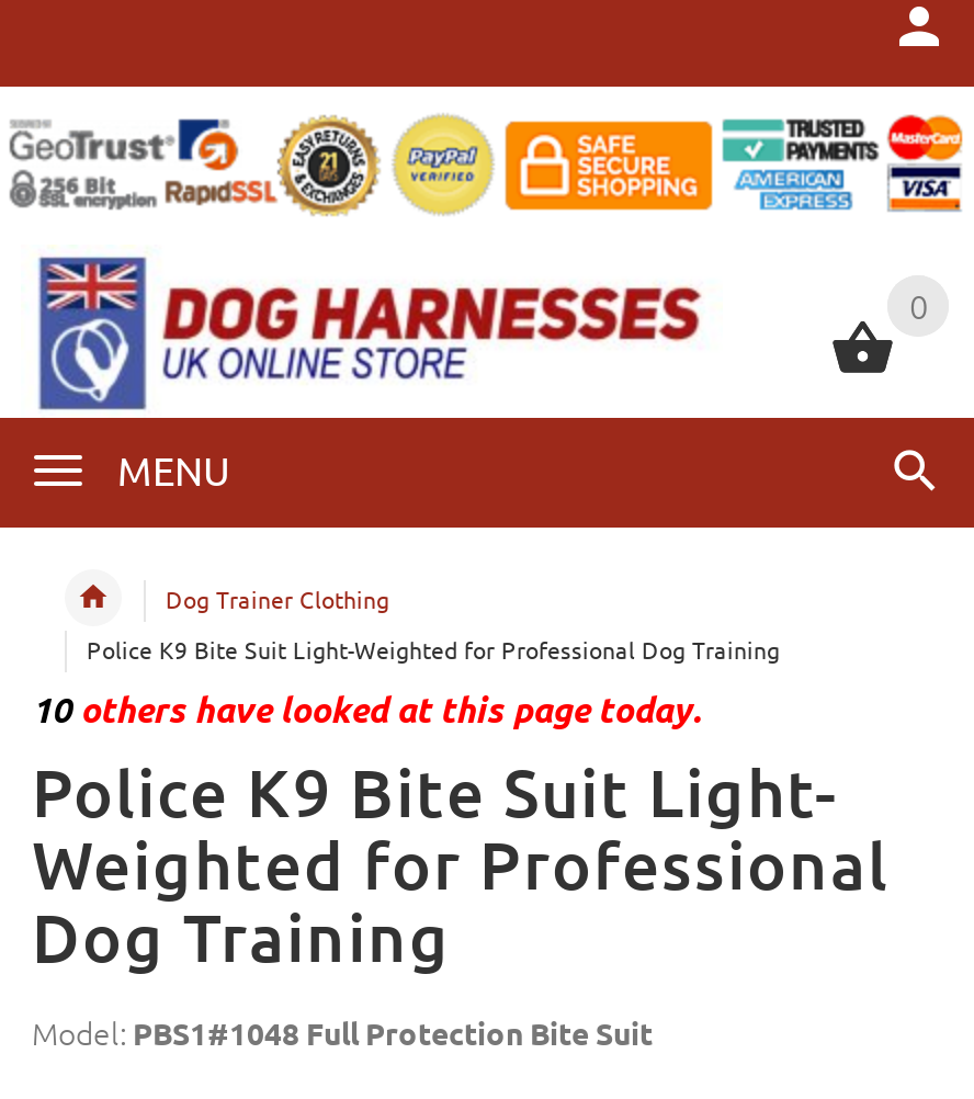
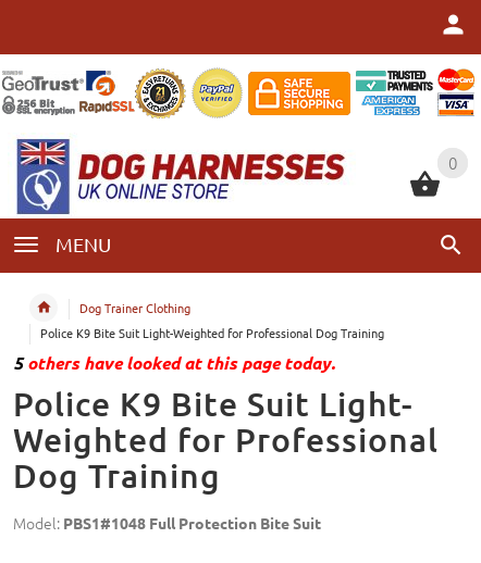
[32,686,701,732] 10 others have looked at this page today. -> [13,351,335,374] 5 others have looked at this page today.

